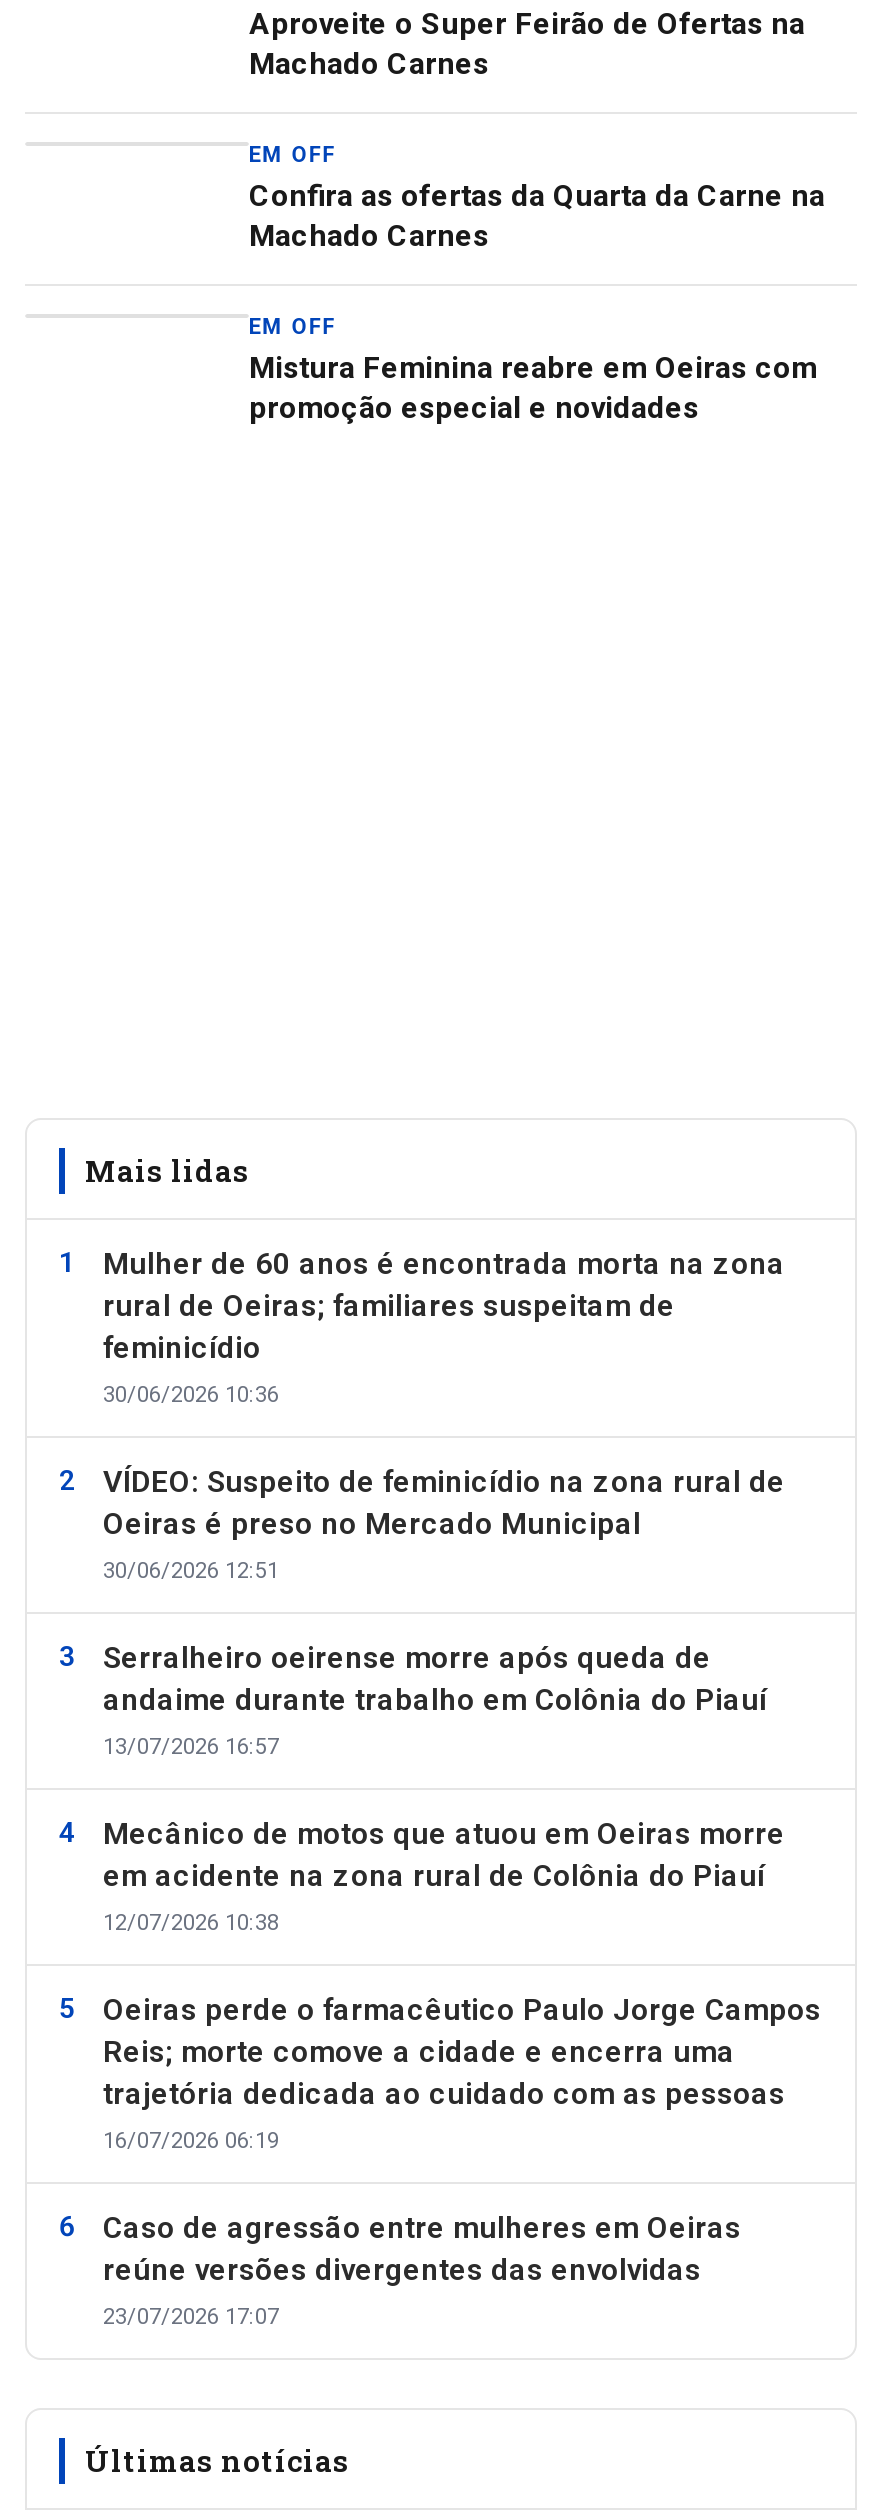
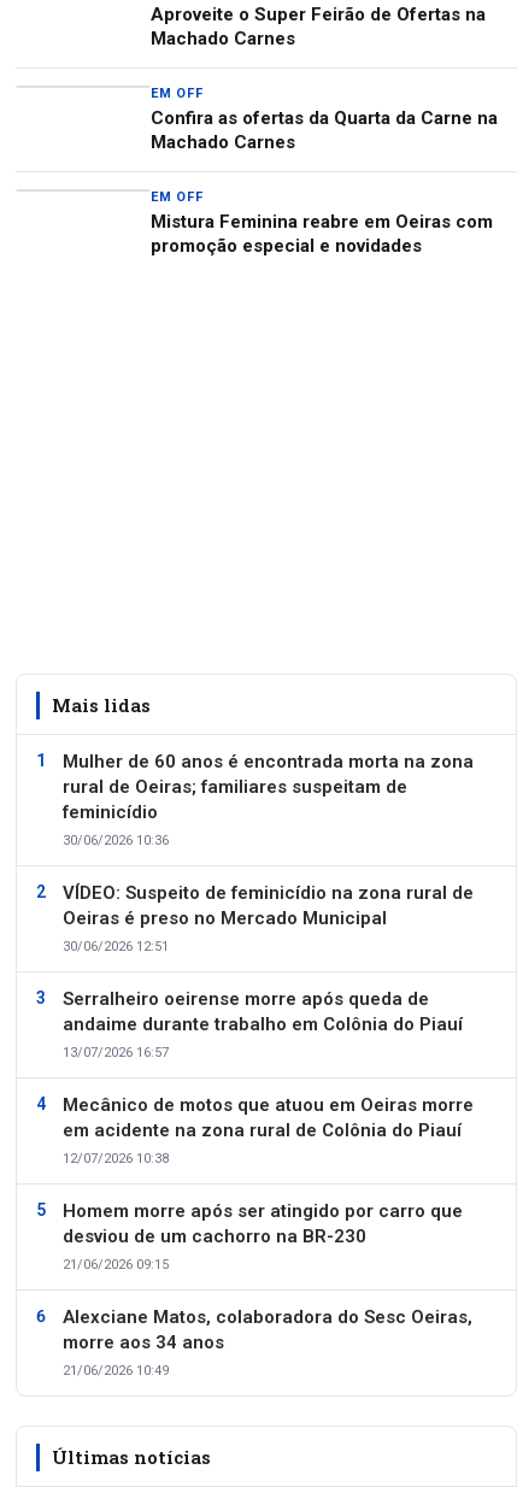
[103,1992,821,2154] Oeiras perde o farmacêutico Paulo Jorge Campos | Reis; morte comove a cidade e encerra uma | trajetória dedicada ao cuidado com as pessoas | 16/07/2026 06:19 -> [63,1200,463,1273] Homem morre após ser atingido por carro que | desviou de um cachorro na BR-230 | 21/06/2026 09:15
[103,2210,741,2330] Caso de agressão entre mulheres em Oeiras | reúne versões divergentes das envolvidas | 23/07/2026 17:07 -> [63,1306,472,1379] Alexciane Matos, colaboradora do Sesc Oeiras, | morre aos 34 anos | 21/06/2026 10:49

